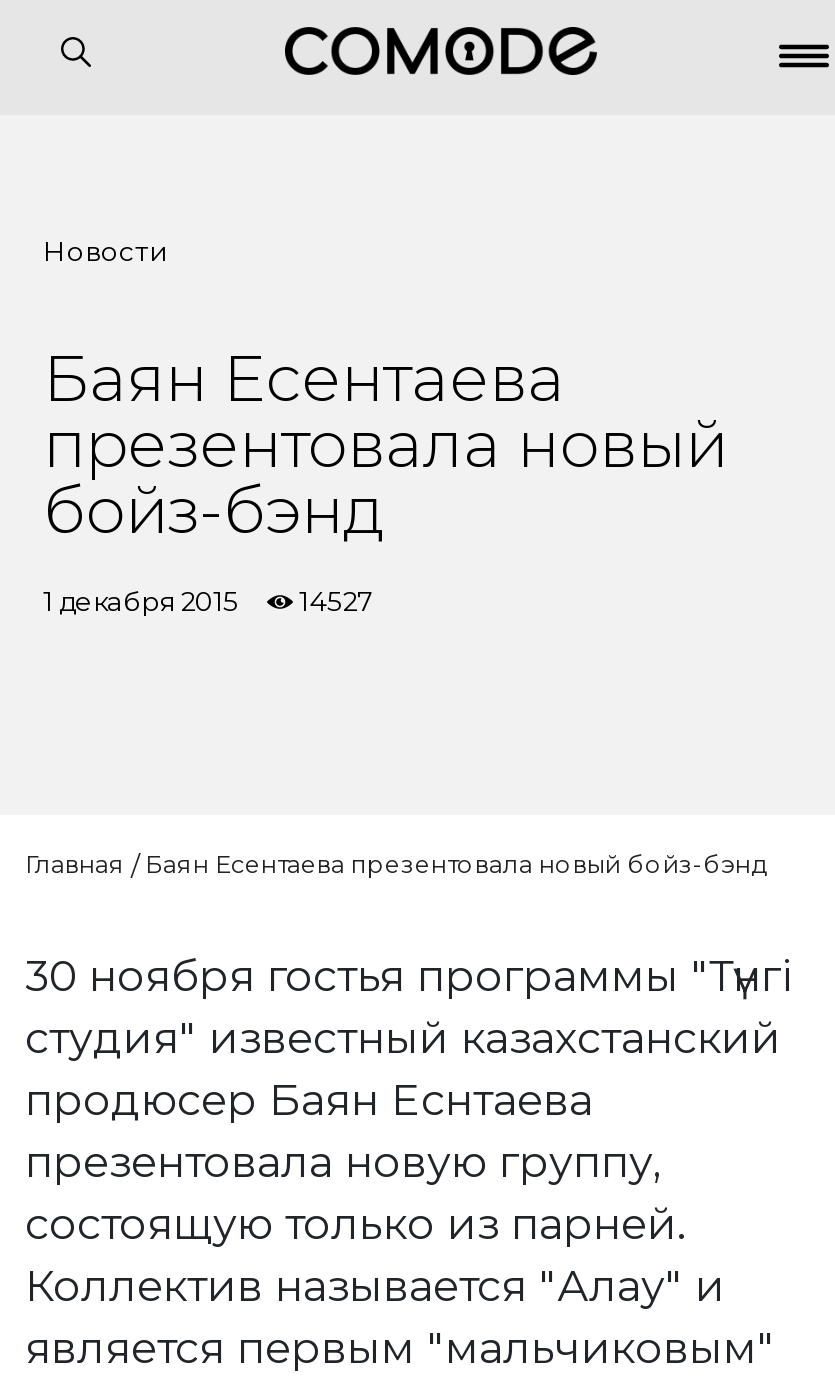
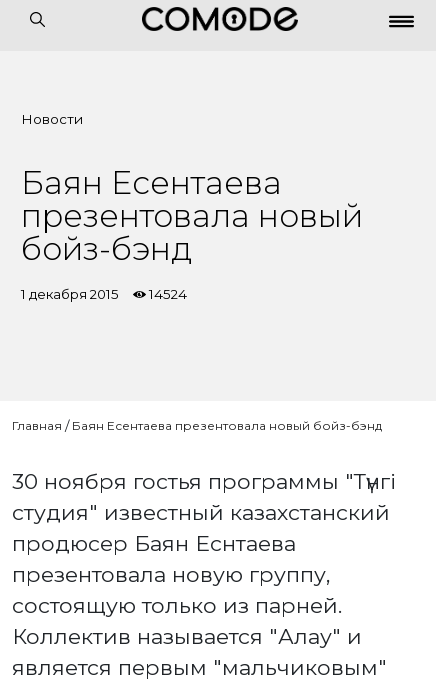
[43,585,373,617] 1 декабря 2015 14527 -> [21,286,187,302] 1 декабря 2015 14524

